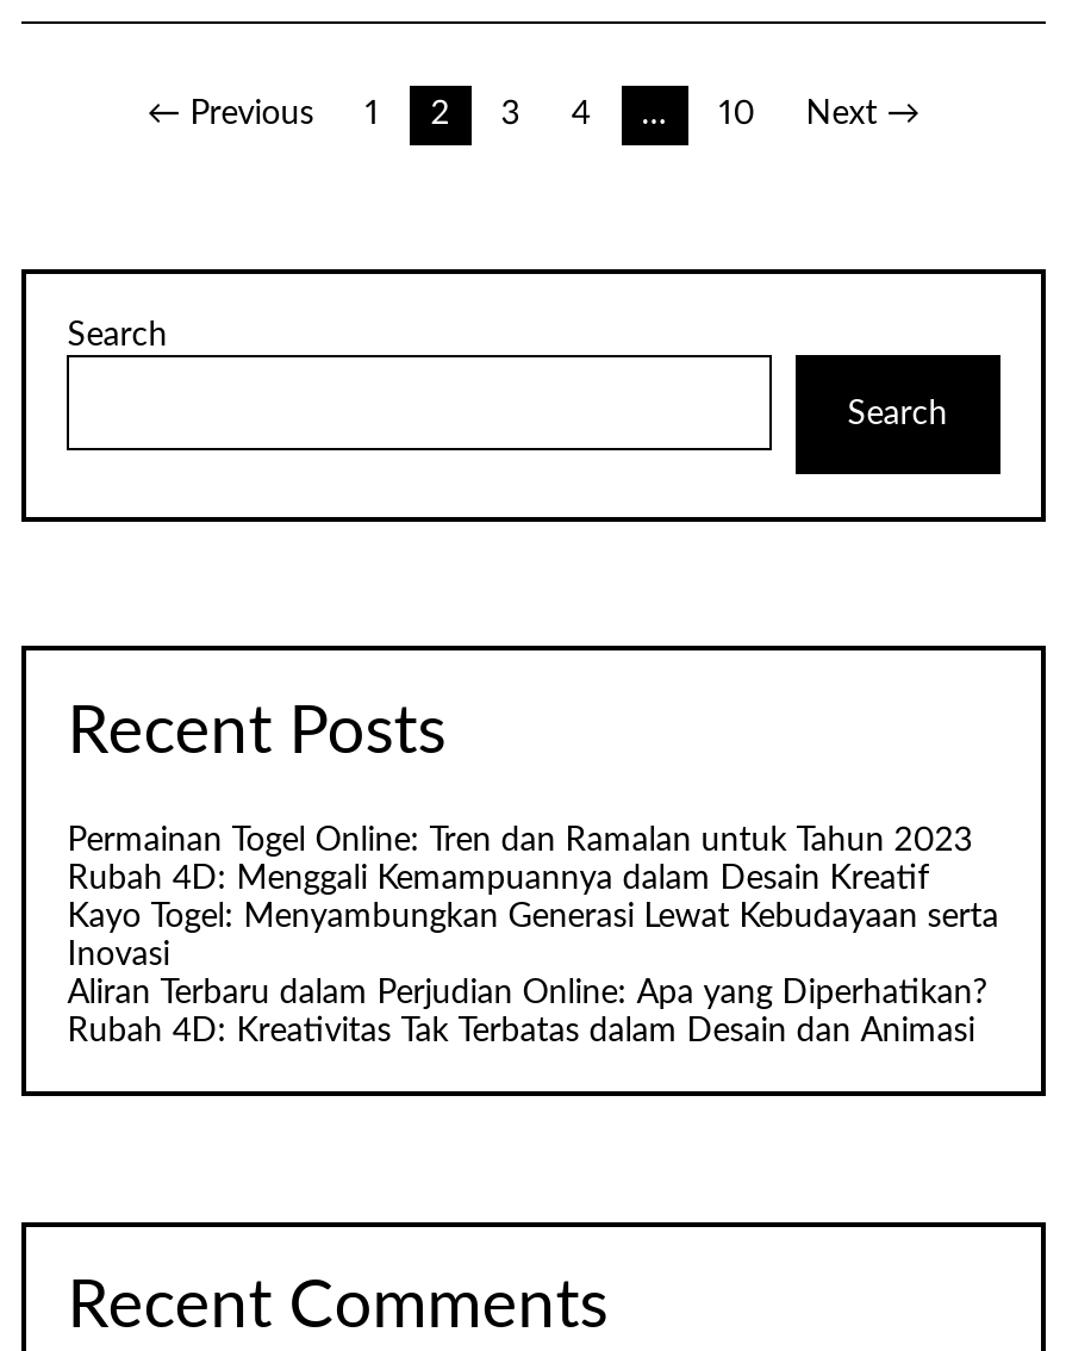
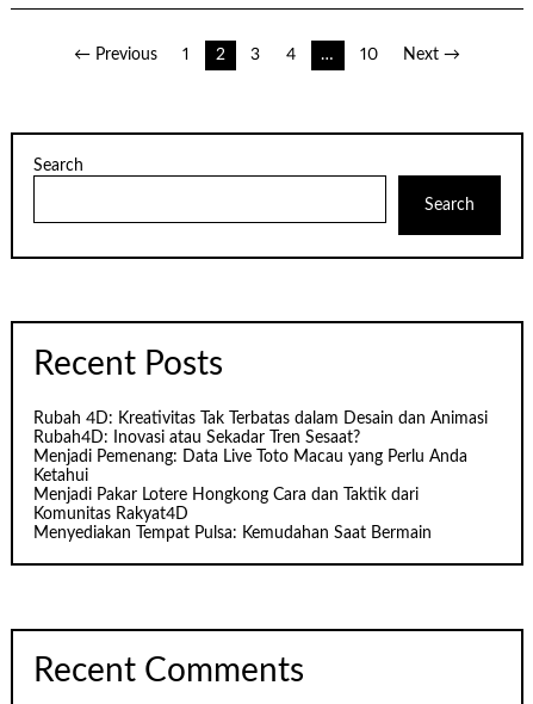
[67,824,999,1010] Permainan Togel Online: Tren dan Ramalan untuk Tahun 2023 | Rubah 4D: Menggali Kemampuannya dalam Desain Kreatif | Kayo Togel: Menyambungkan Generasi Lewat Kebudayaan serta | Inovasi | Aliran Terbaru dalam Perjudian Online: Apa yang Diperhatikan? -> none
moved [67,1015,975,1048] -> [34,410,488,427]: Rubah 4D: Kreativitas Tak Terbatas dalam Desain dan Animasi
none -> [34,429,468,541] Rubah4D: Inovasi atau Sekadar Tren Sesaat? | Menjadi Pemenang: Data Live Toto Macau yang Perlu Anda | Ketahui | Menjadi Pakar Lotere Hongkong Cara dan Taktik dari | Komunitas Rakyat4D | Menyediakan Tempat Pulsa: Kemudahan Saat Bermain

